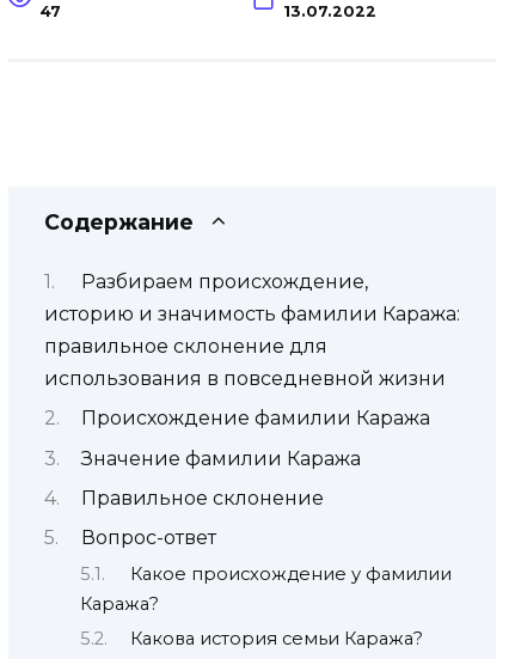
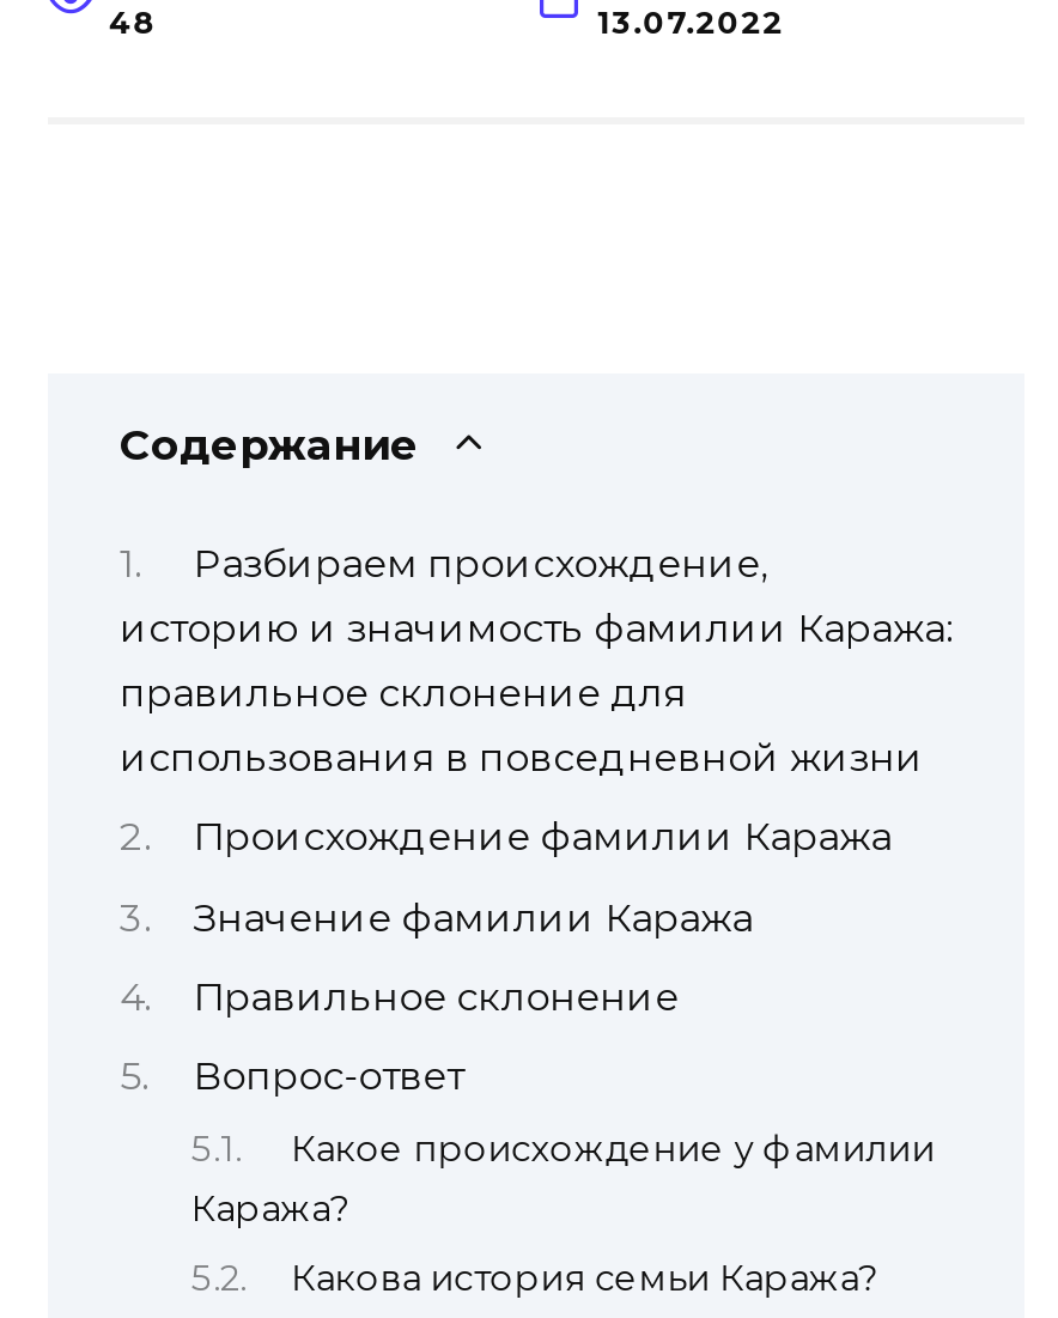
[39,3,60,21] 47 -> [109,6,157,42] 48

